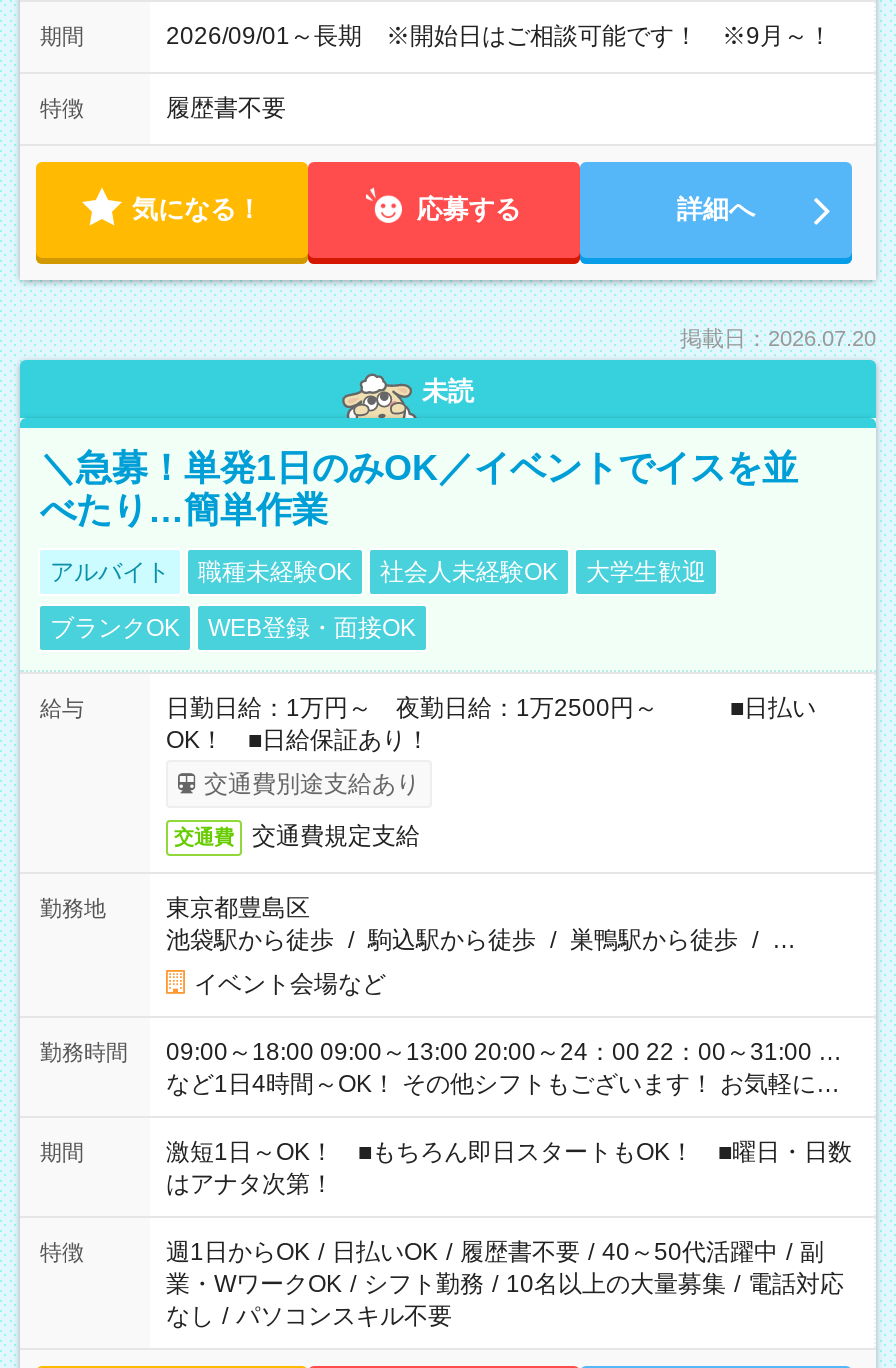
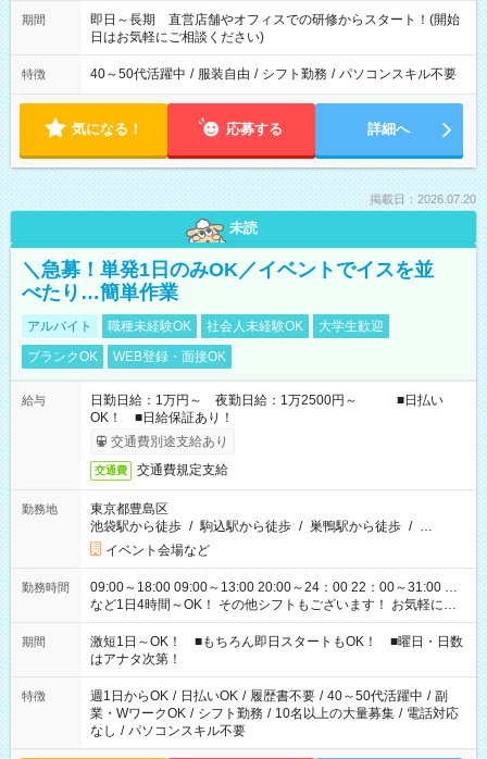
[166,22,824,50] 2026/09/01～長期 ※開始日はご相談可能です！ ※9月～！ -> [90,12,460,45] 即日～長期 直営店舗やオフィスでの研修からスタート！(開始 | 日はお気軽にご相談ください)
[166,94,286,122] 履歴書不要 -> [90,66,457,82] 40～50代活躍中 / 服装自由 / シフト勤務 / パソコンスキル不要

